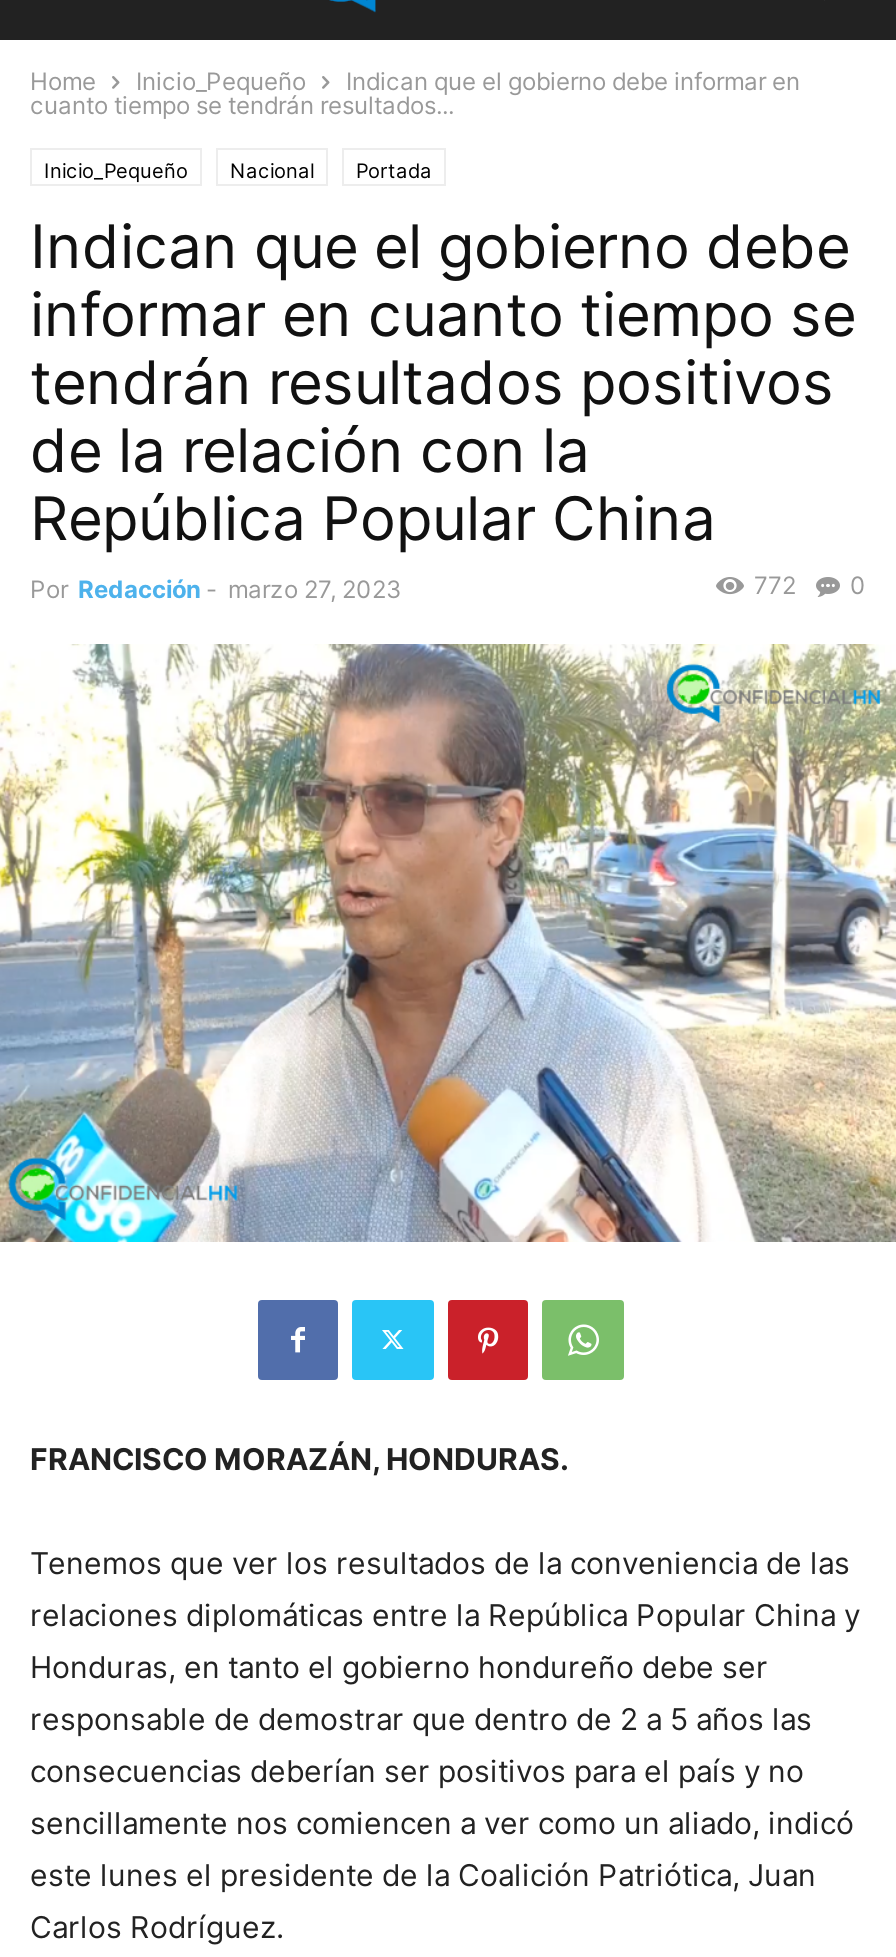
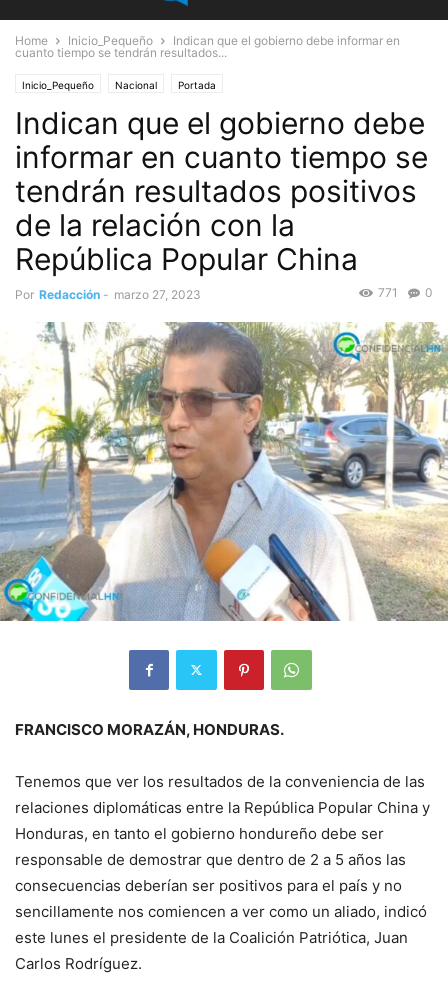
[754,570,866,600] 772 0 -> [378,285,433,300] 771 0

